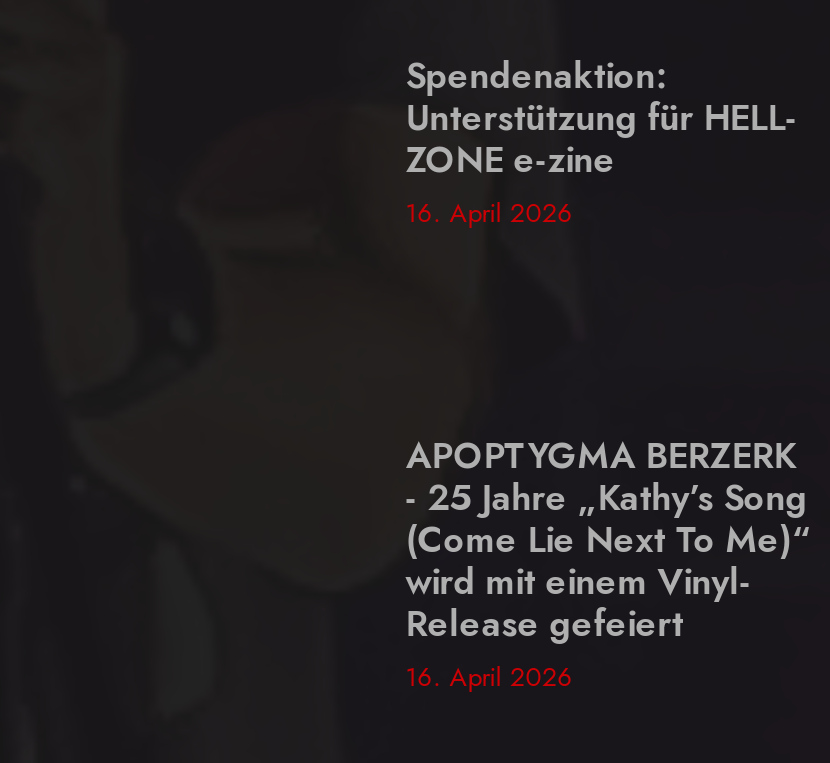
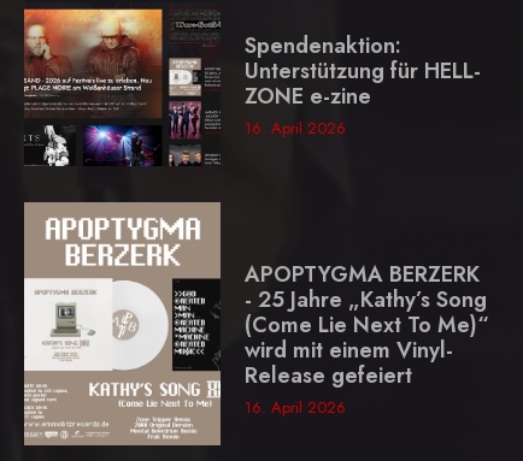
none -> [23,7,221,167] [image]
none -> [23,201,222,447] [image]

